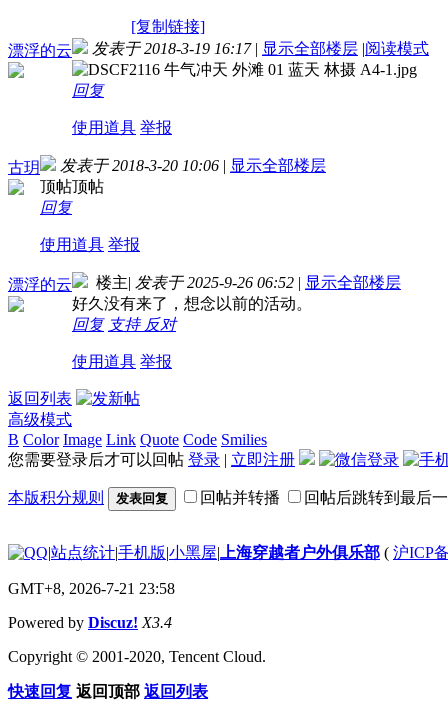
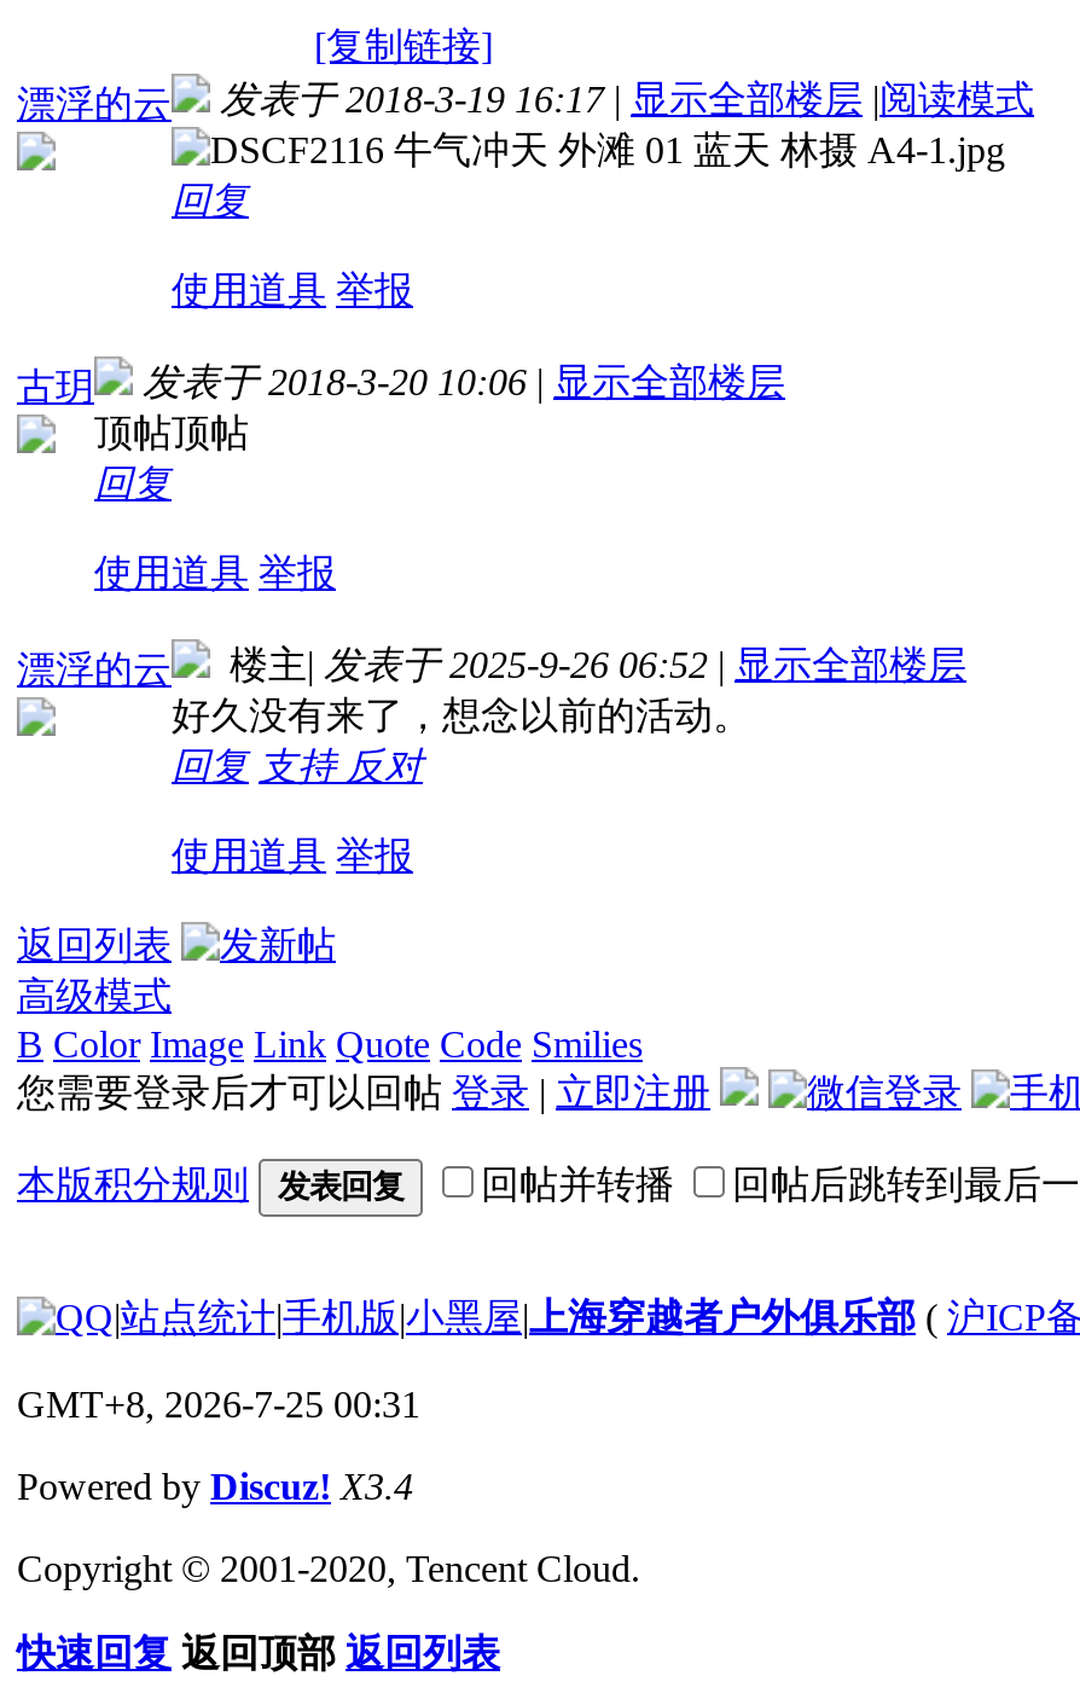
[8,580,175,597] GMT+8, 2026-7-21 23:58 -> [17,1383,420,1424] GMT+8, 2026-7-25 00:31

